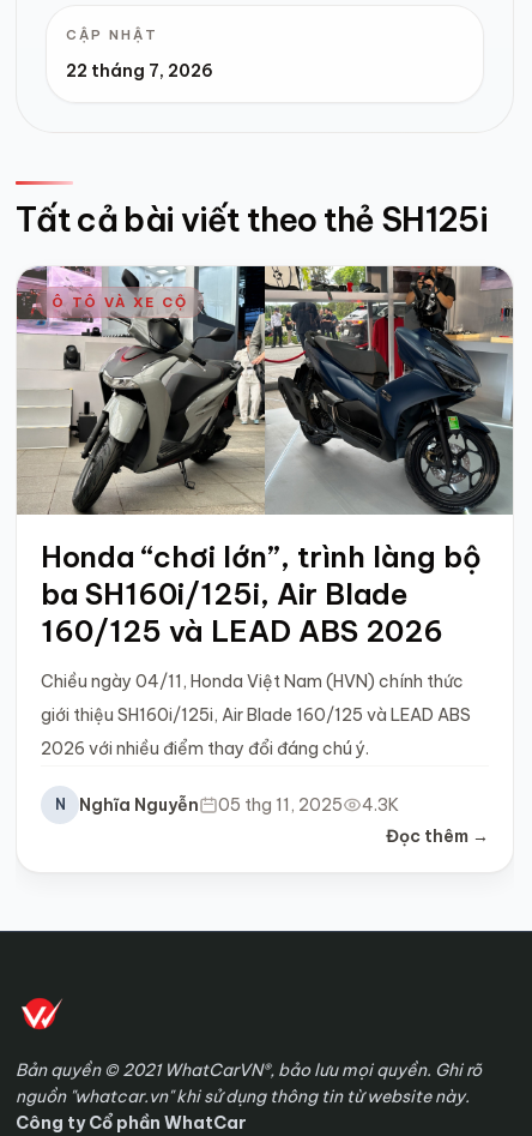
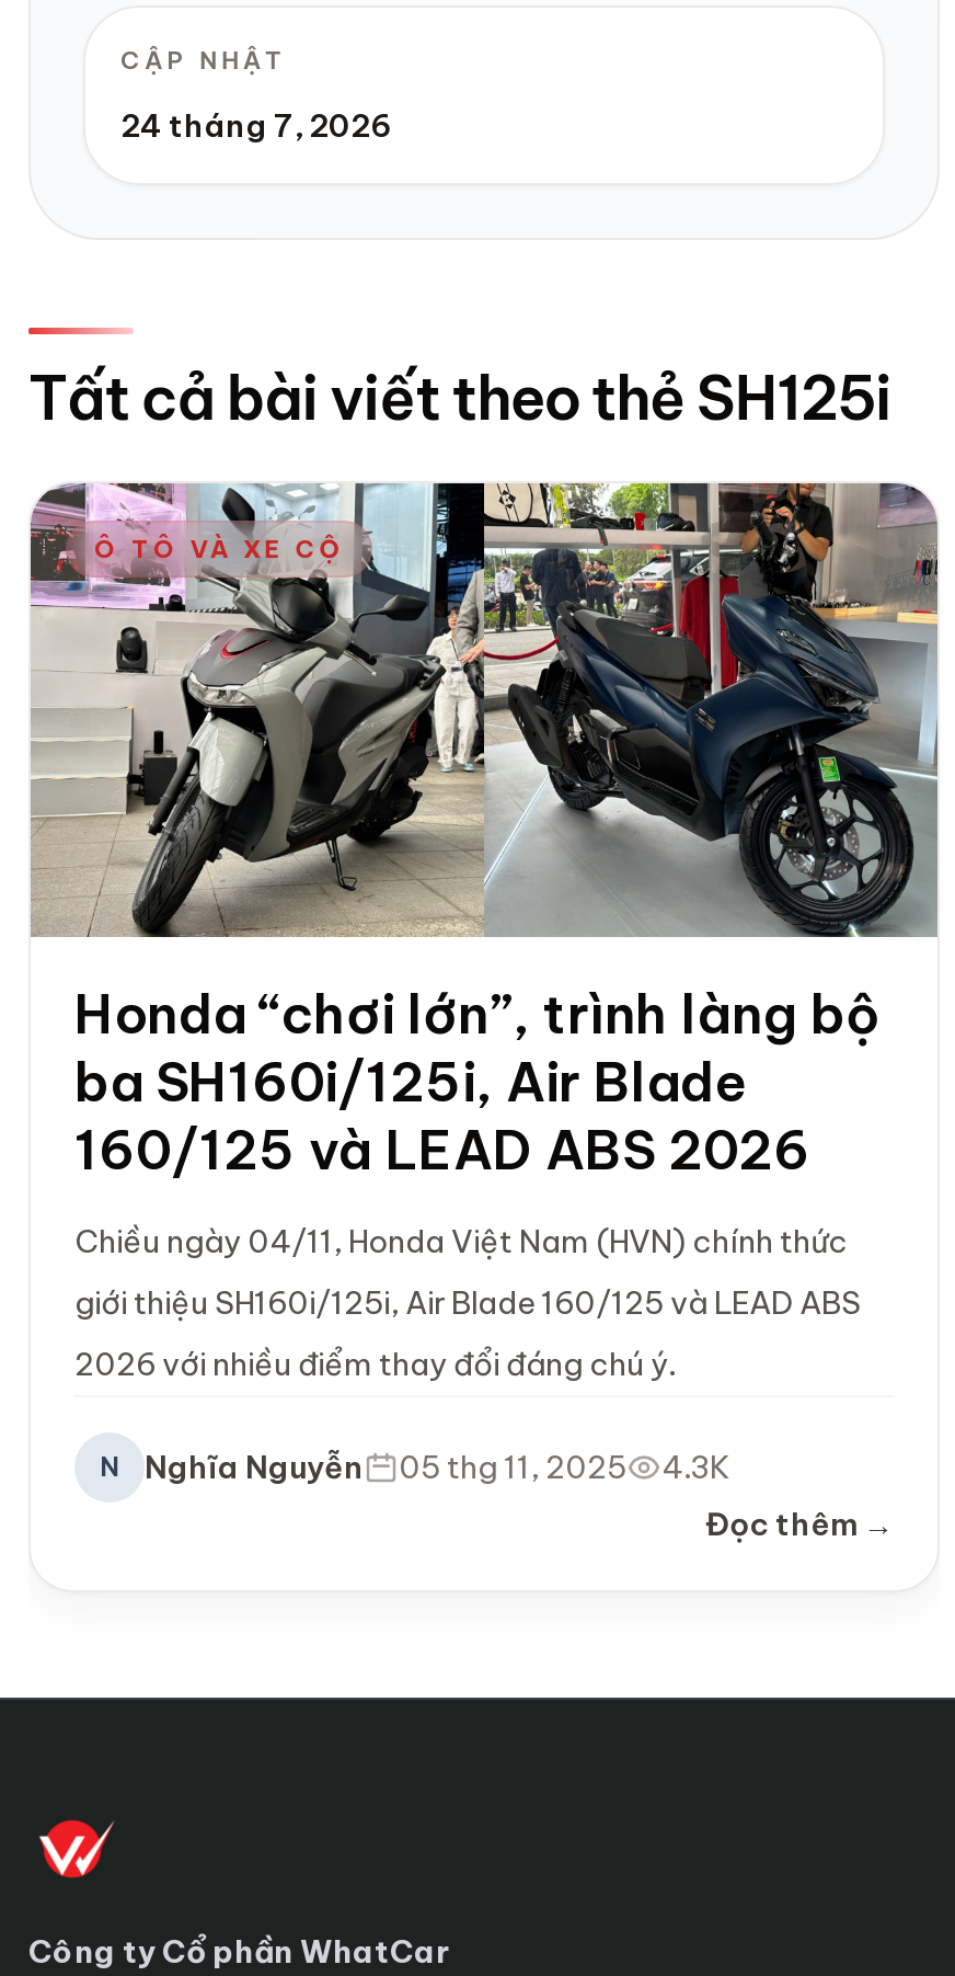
[66,60,213,82] 22 tháng 7, 2026 -> [120,106,392,146] 24 tháng 7, 2026
[16,1059,482,1107] Bản quyền © 2021 WhatCarVN®, bảo lưu mọi quyền. Ghi rõ | nguồn "whatcar.vn" khi sử dụng thông tin từ website này. -> none

